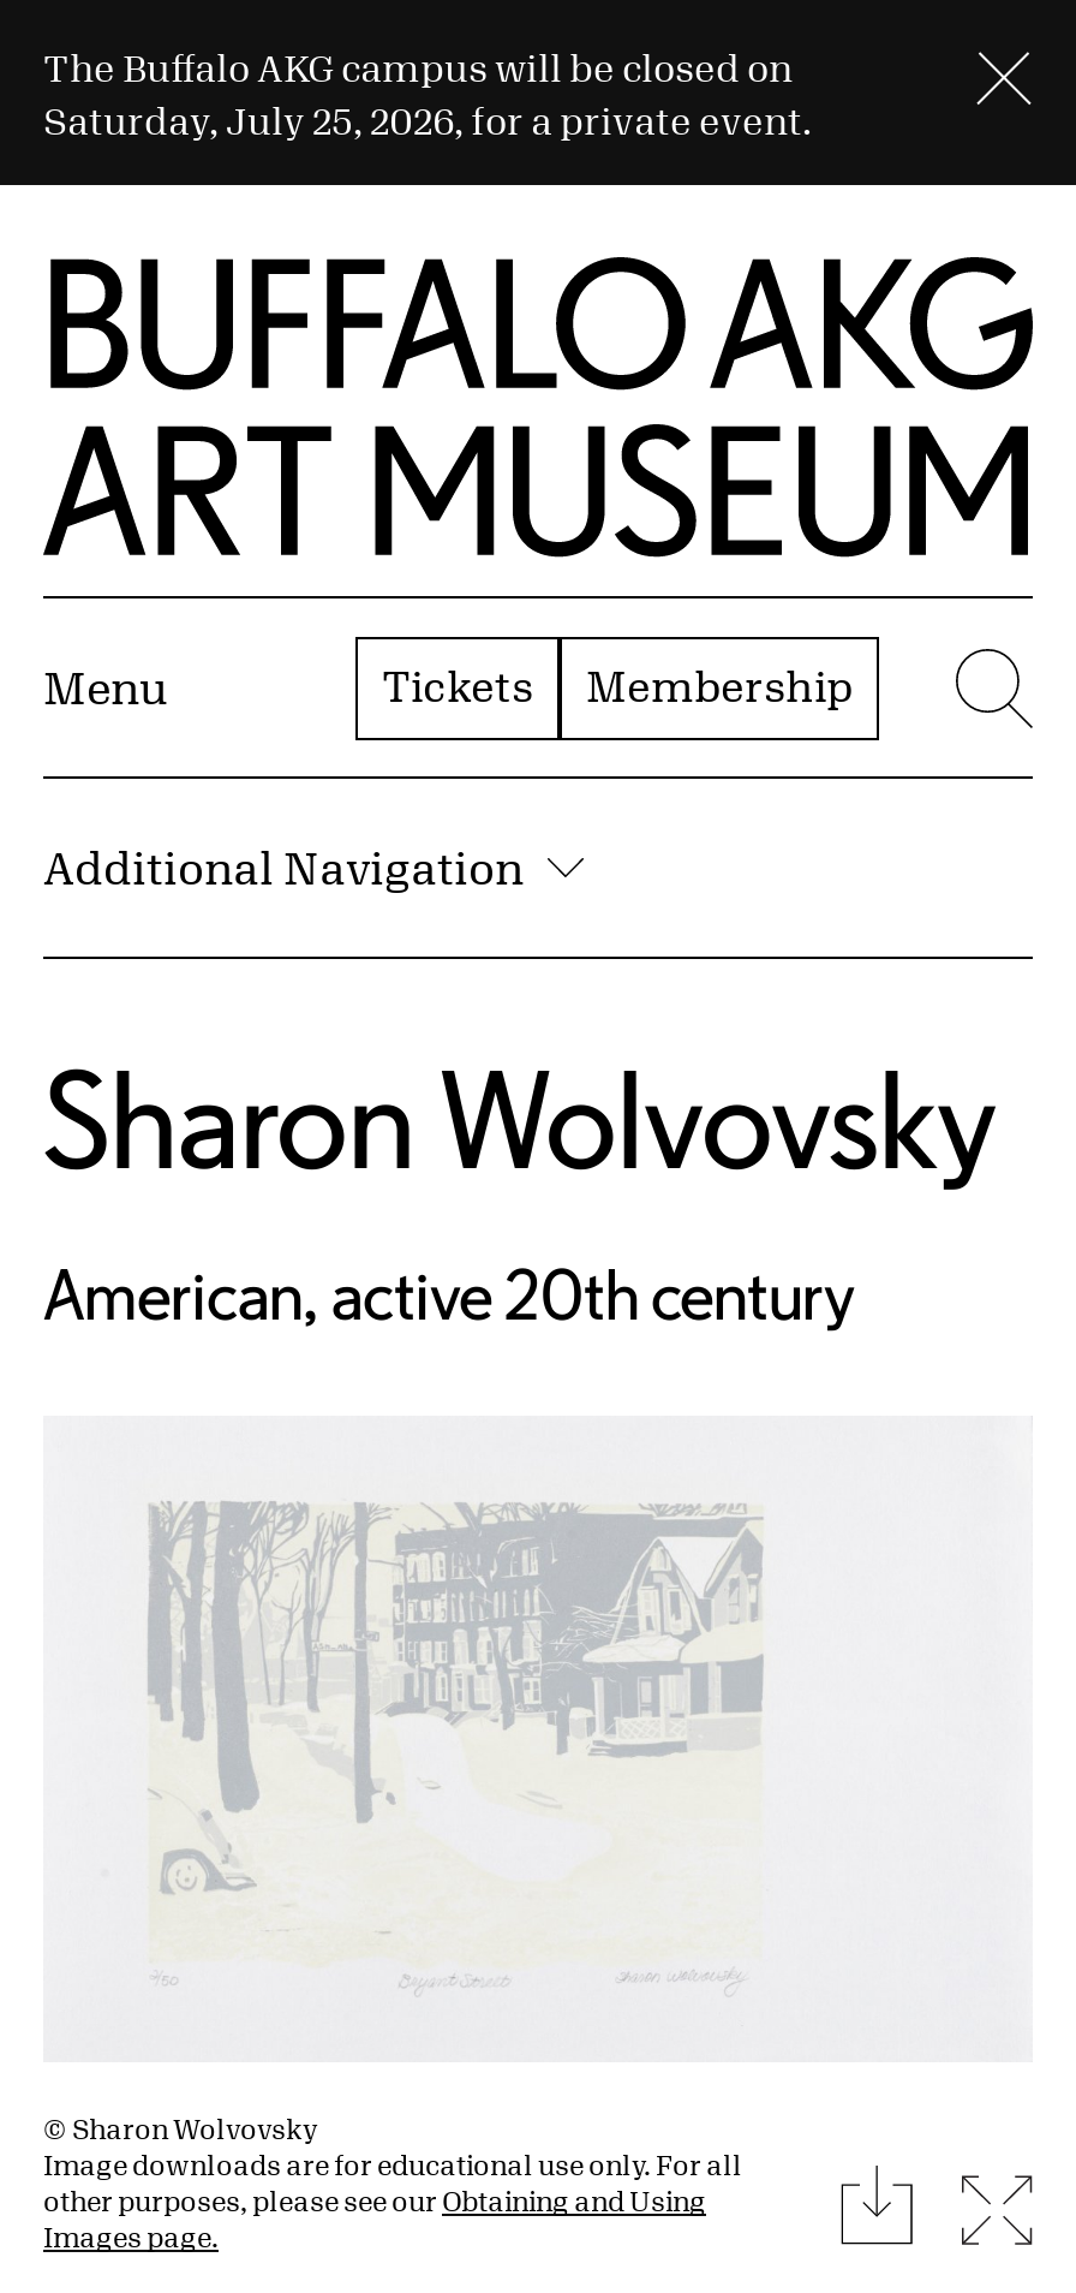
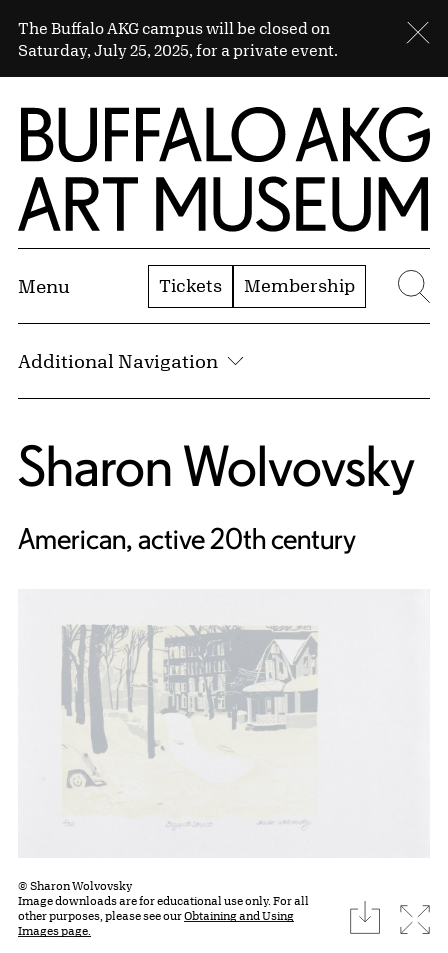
[43,99,812,142] Saturday, July 25, 2026, for a private event. -> [18,41,338,59] Saturday, July 25, 2025, for a private event.

